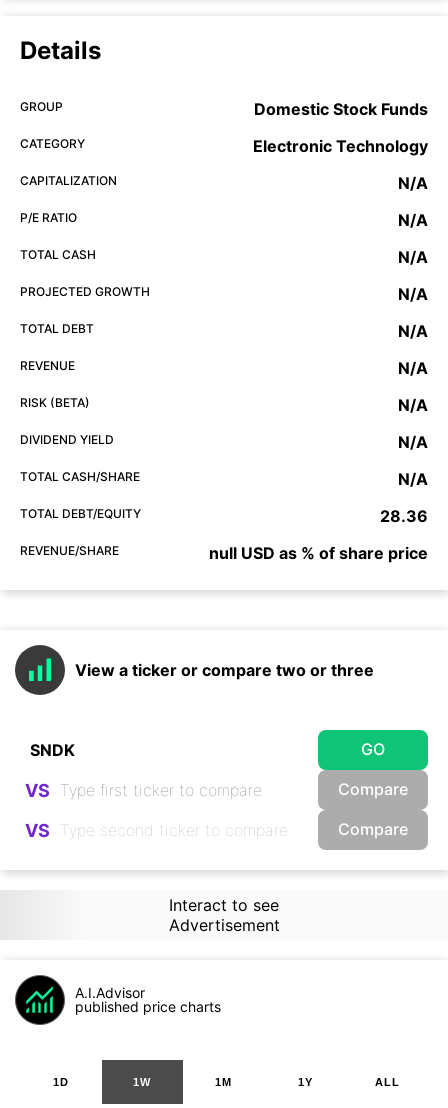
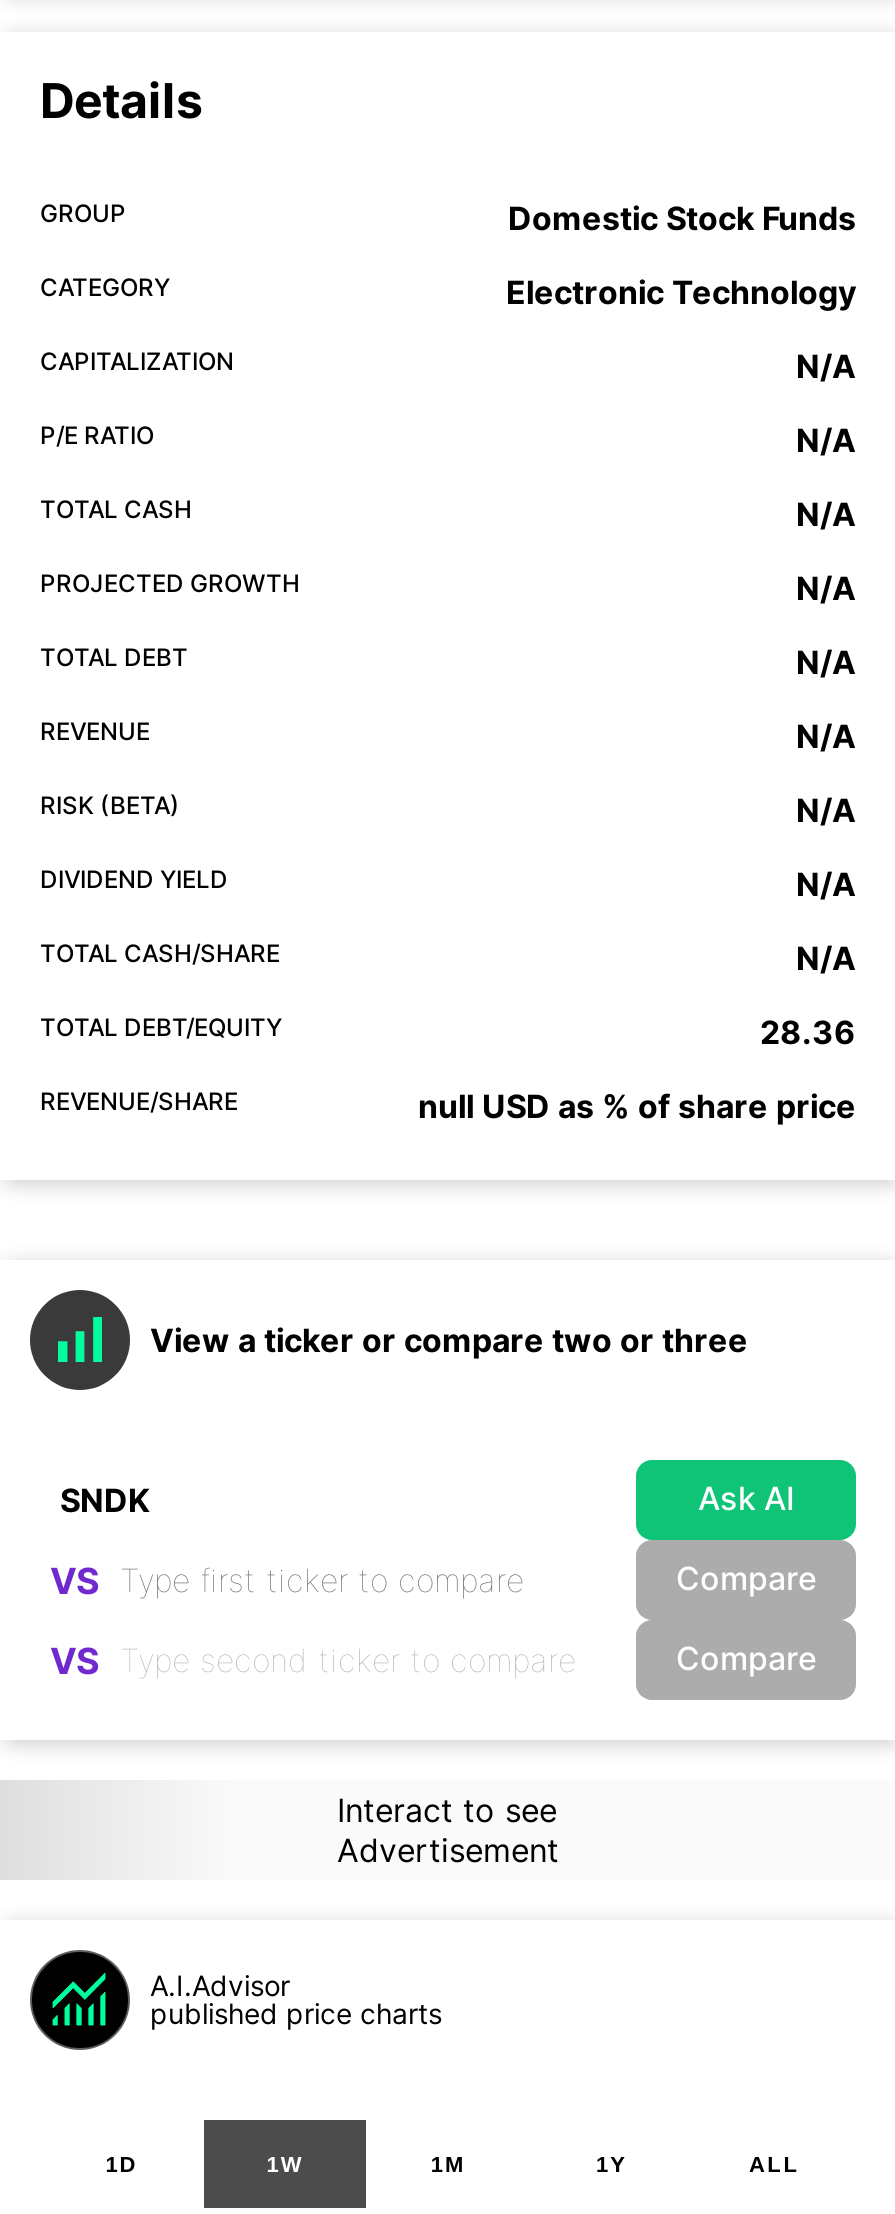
[361,738,385,758] GO -> [698,1477,794,1517] Ask AI

